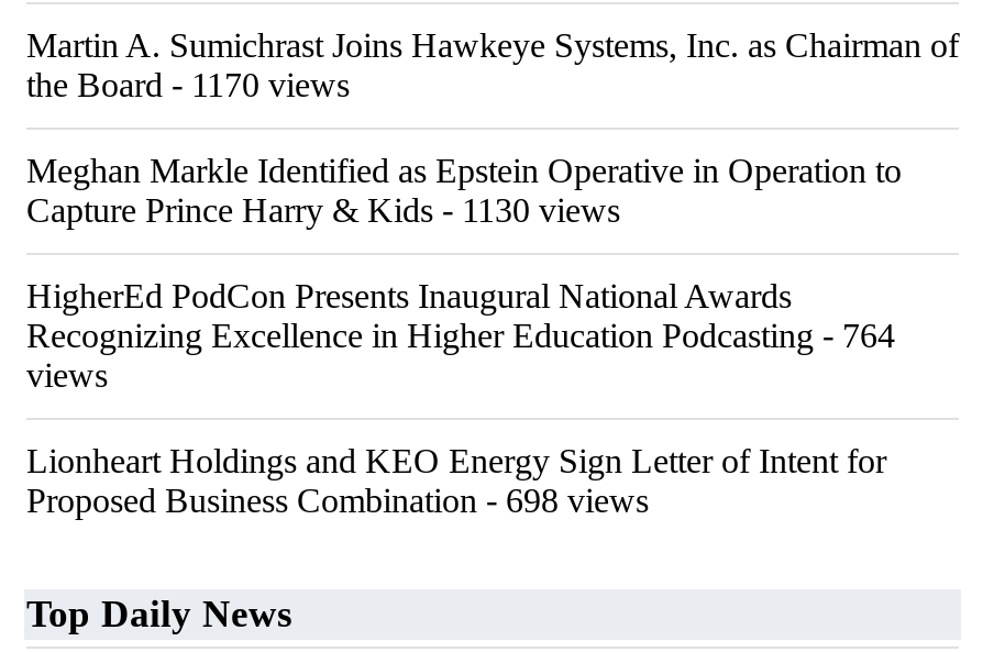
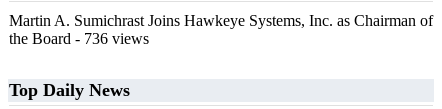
[26,66,902,519] the Board - 1170 views | Meghan Markle Identified as Epstein Operative in Operation to | Capture Prince Harry & Kids - 1130 views | HigherEd PodCon Presents Inaugural National Awards | Recognizing Excellence in Higher Education Podcasting - 764 | views | Lionheart Holdings and KEO Energy Sign Letter of Intent for | Proposed Business Combination - 698 views -> [9,30,149,47] the Board - 736 views

